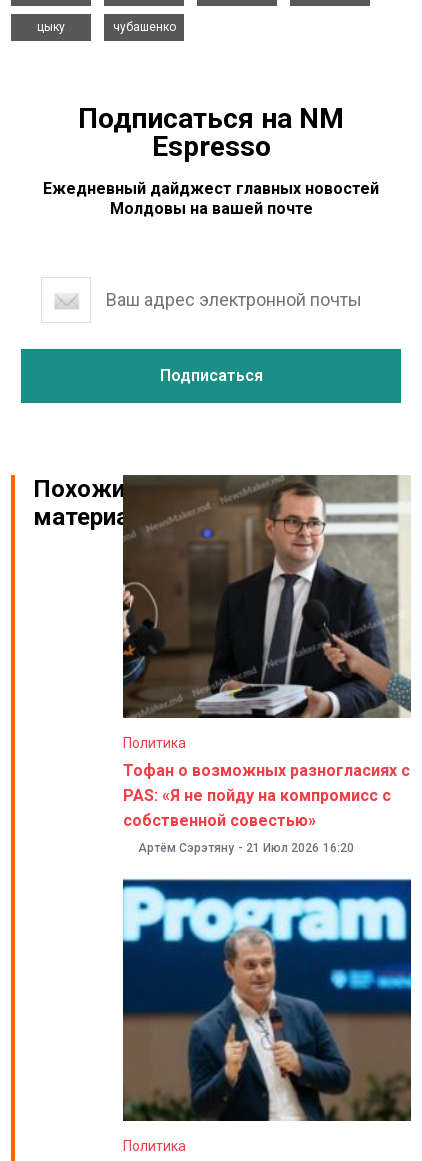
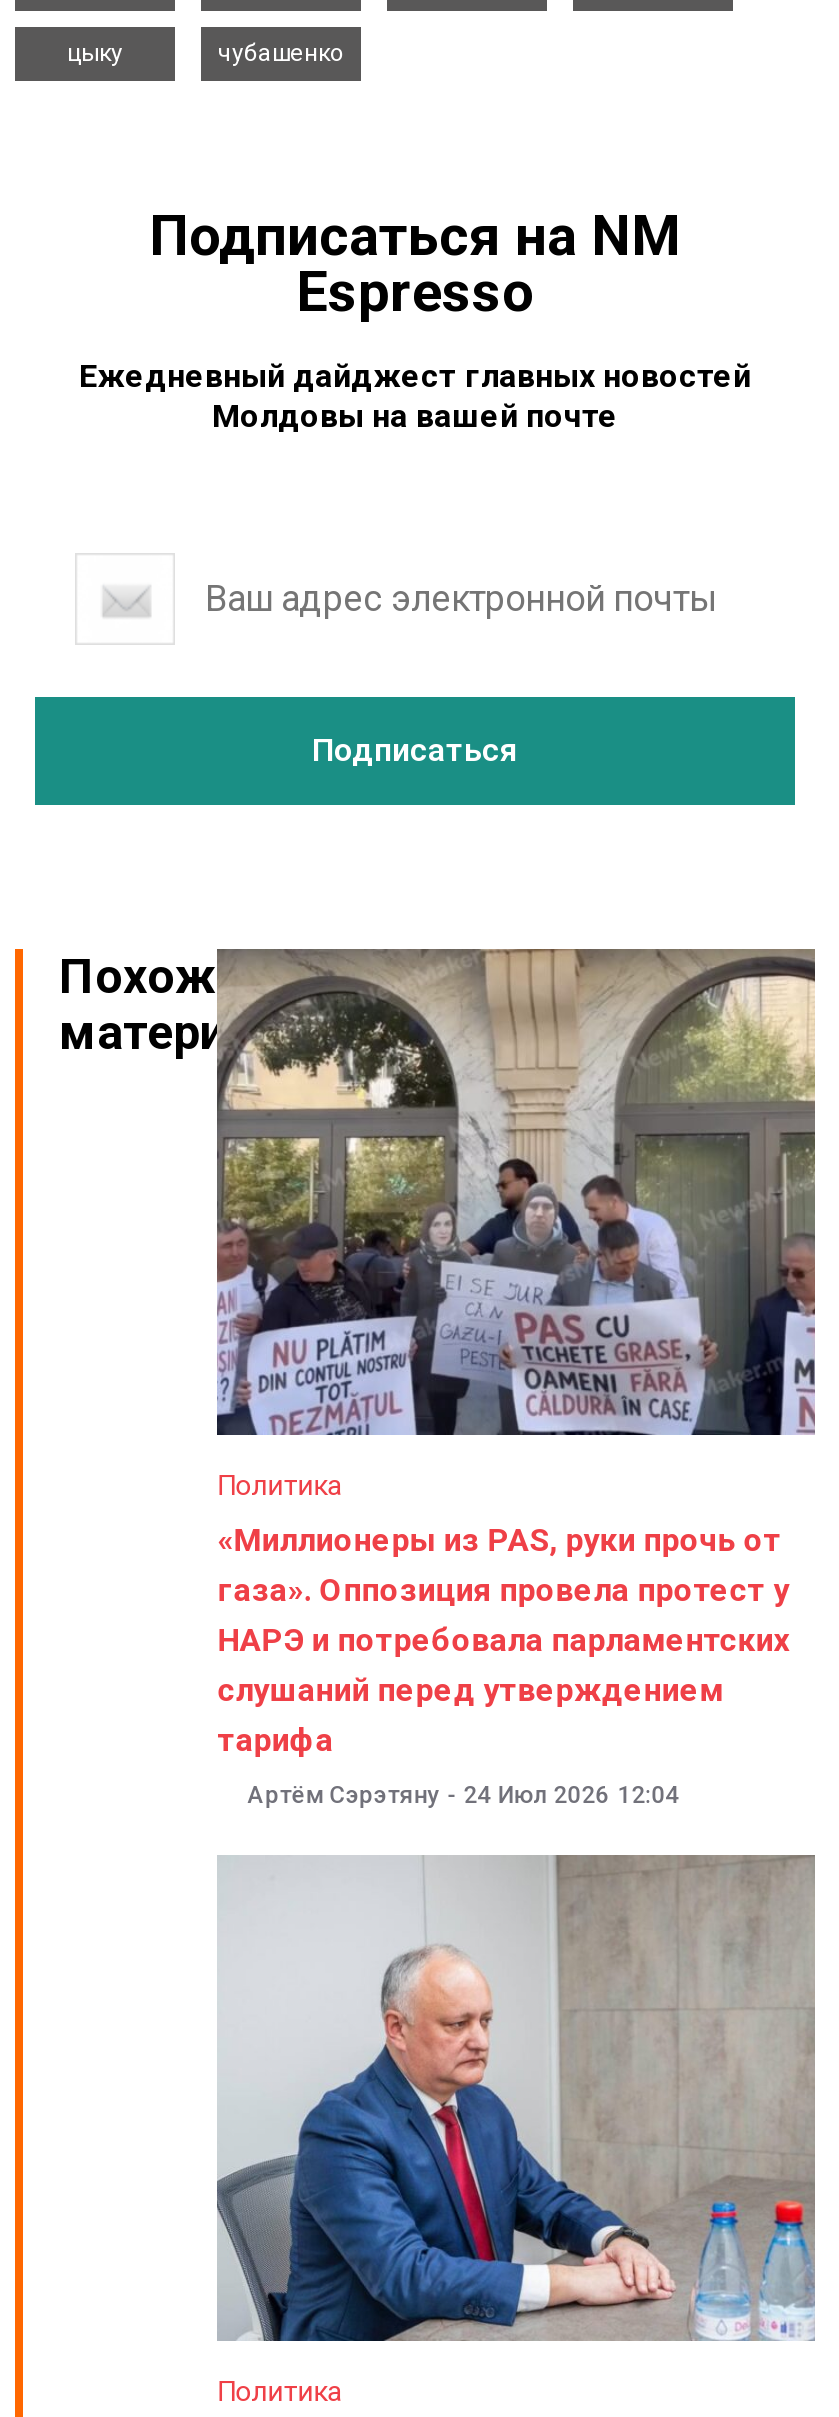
[112,475,411,719] [image] -> [215,949,817,1437] [image]
[122,760,409,829] Тофан о возможных разногласиях с | PAS: «Я не пойду на компромисс с | собственной совестью» -> [217,1520,789,1758] «Миллионеры из PAS, руки прочь от | газа». Оппозиция провела протест у | НАРЭ и потребовала парламентских | слушаний перед утверждением | тарифа
[137,840,353,854] Артём Сэрэтяну - 21 Июл 2026 16:20 -> [247,1780,679,1808] Артём Сэрэтяну - 24 Июл 2026 12:04
[113,879,412,1122] [image] -> [215,1855,815,2343] [image]

